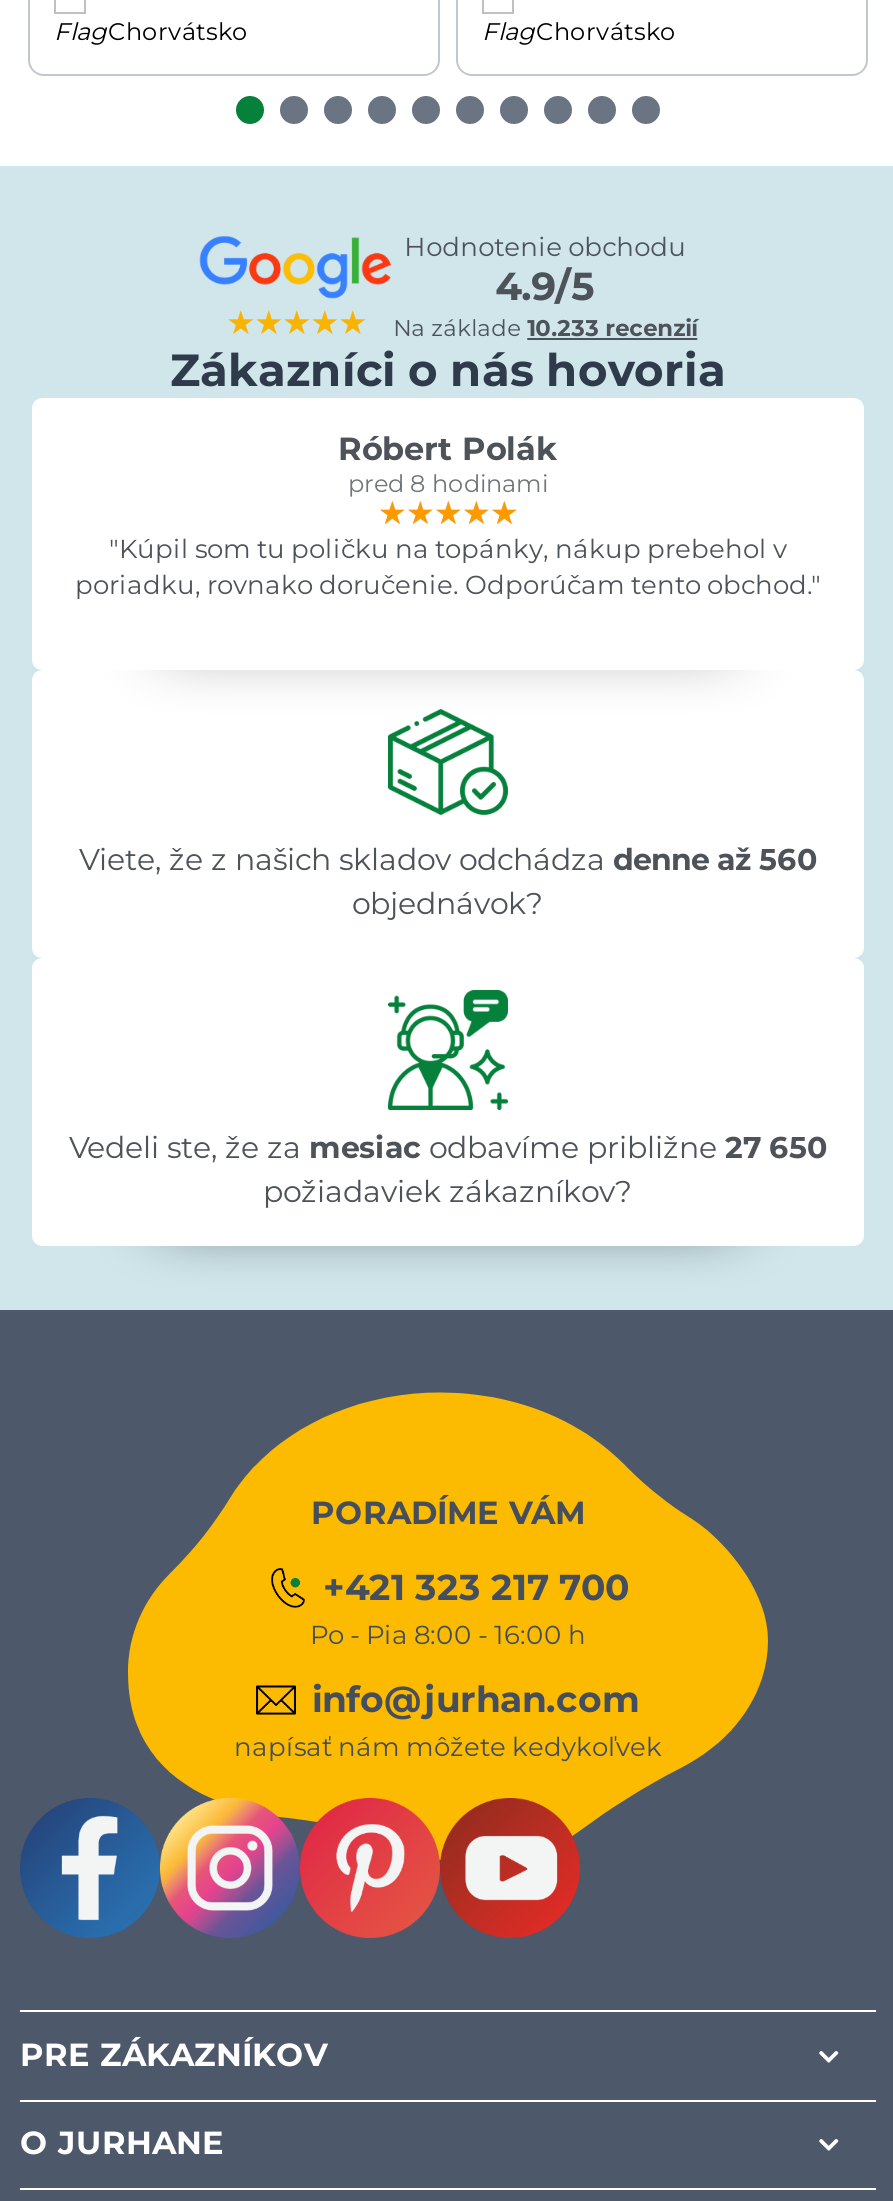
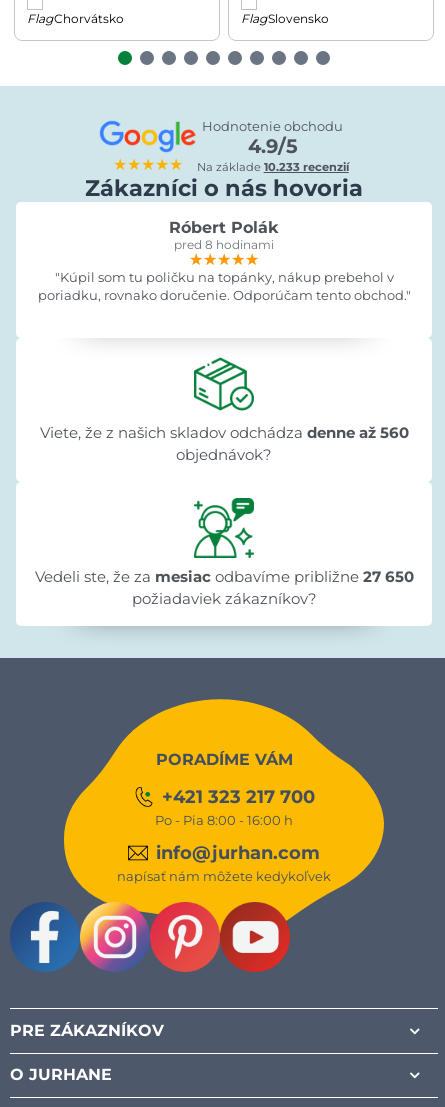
[530,15,676,45] Chorvátsko -> [265,10,329,25] Slovensko

